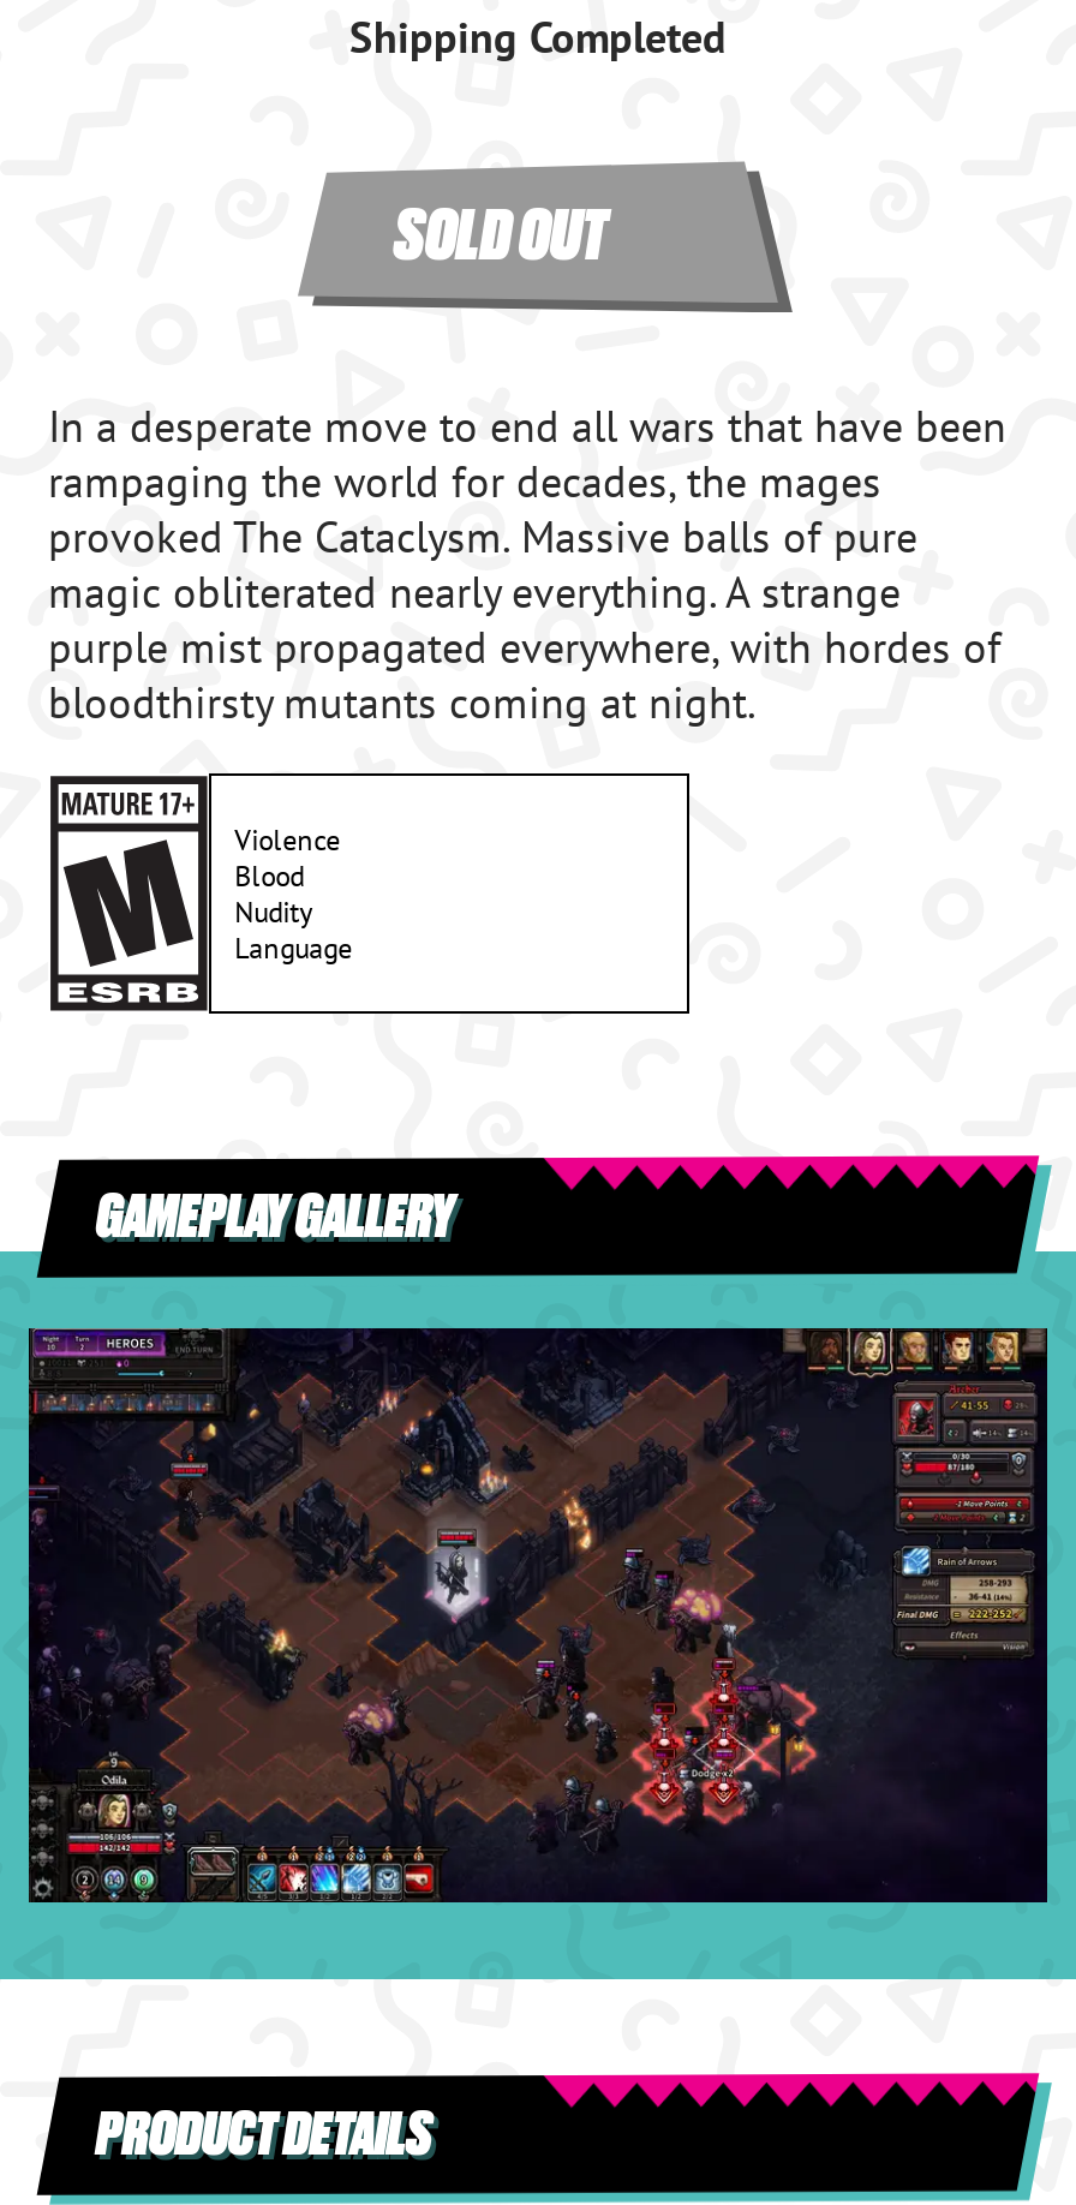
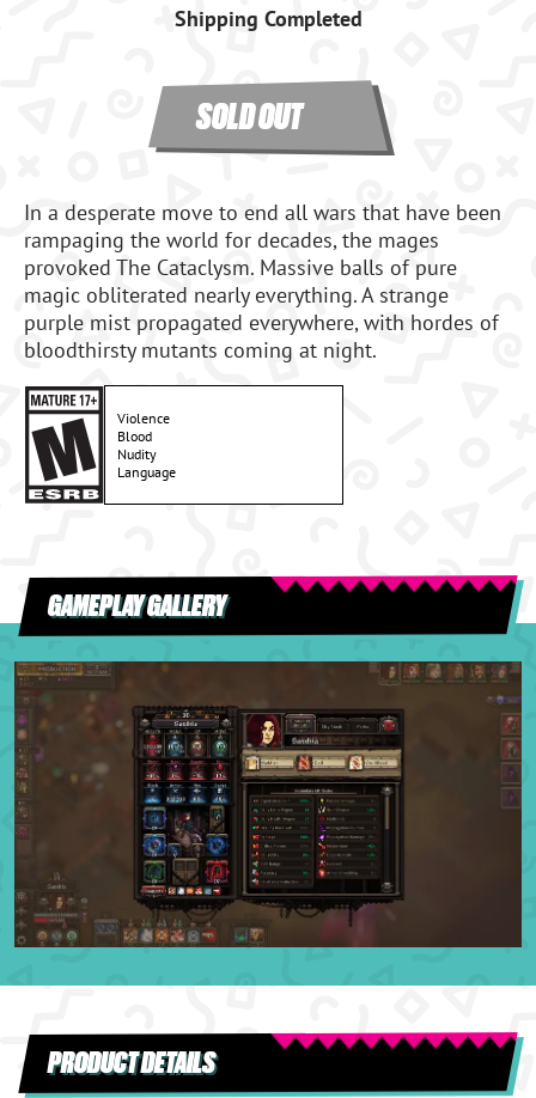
[29,1328,1047,1902] [image] -> [14,661,522,947] [image]

